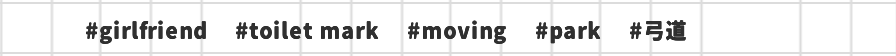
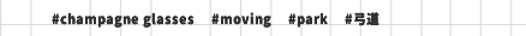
[85,17,379,39] #girlfriend | #toilet mark -> [51,11,194,25] #champagne glasses

